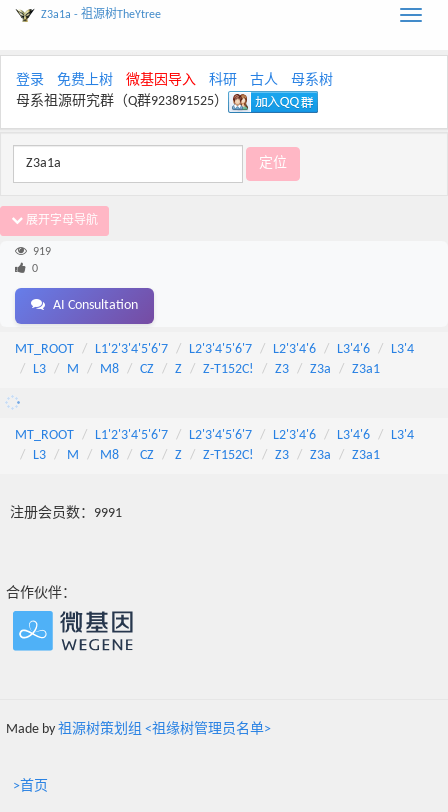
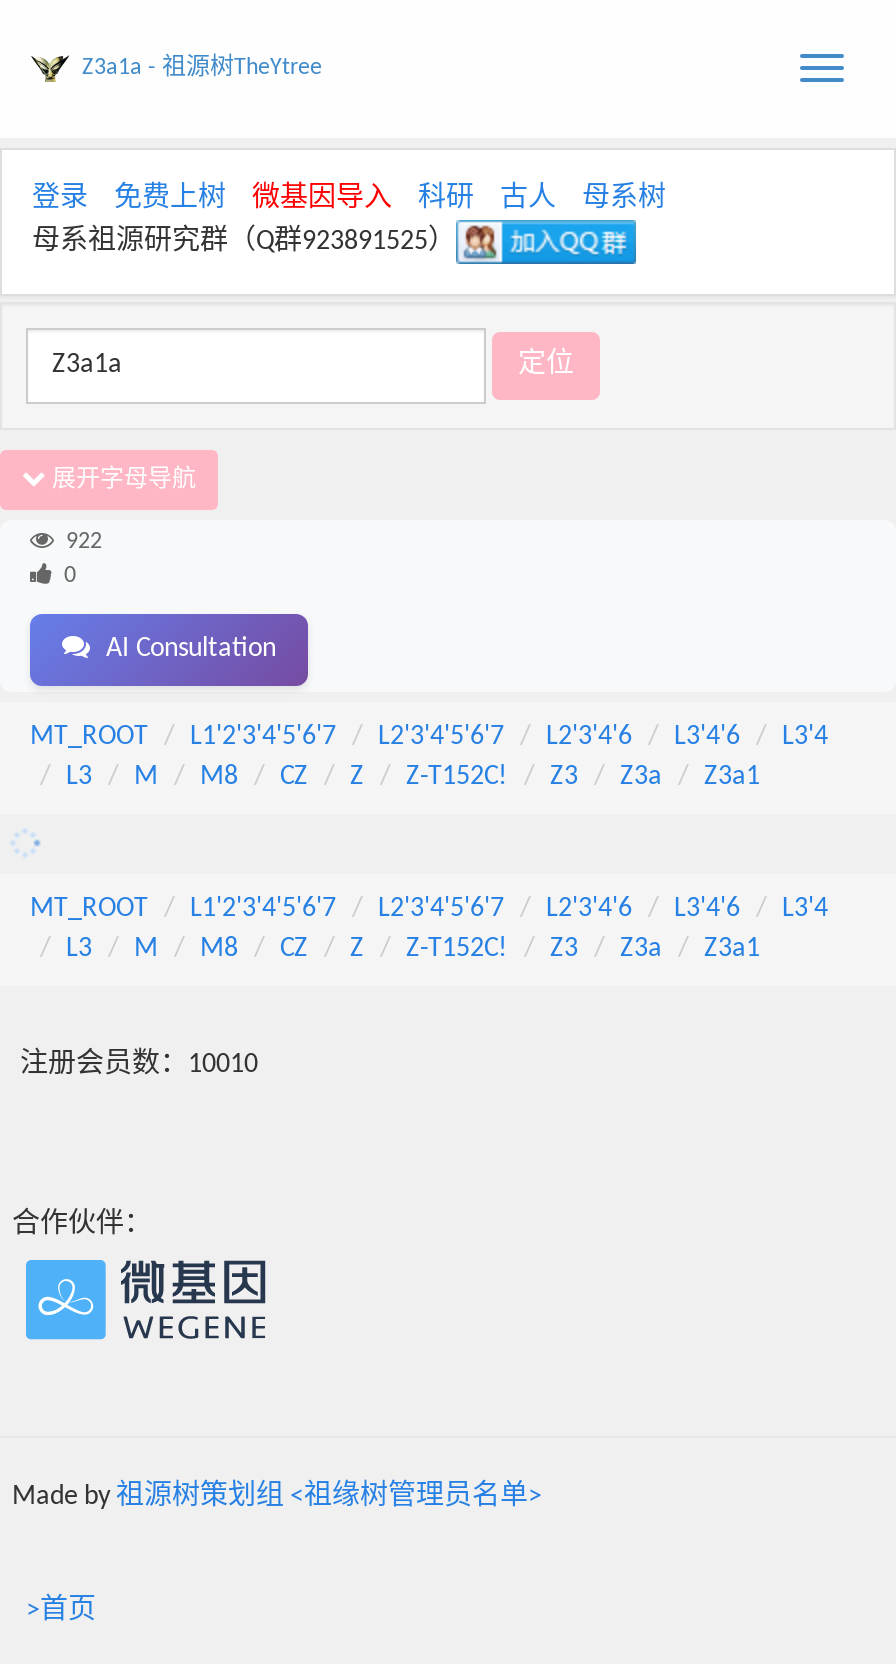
[33,246,51,258] 919 -> [66,530,102,554] 922
[10,506,122,521] 注册会员数：9991 -> [20,1050,258,1080] 注册会员数：10010

